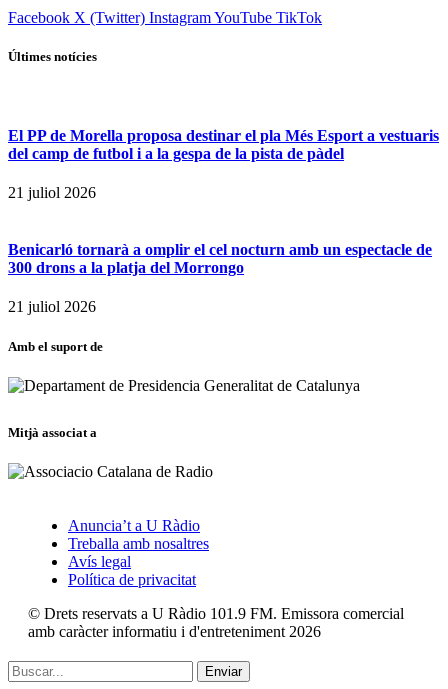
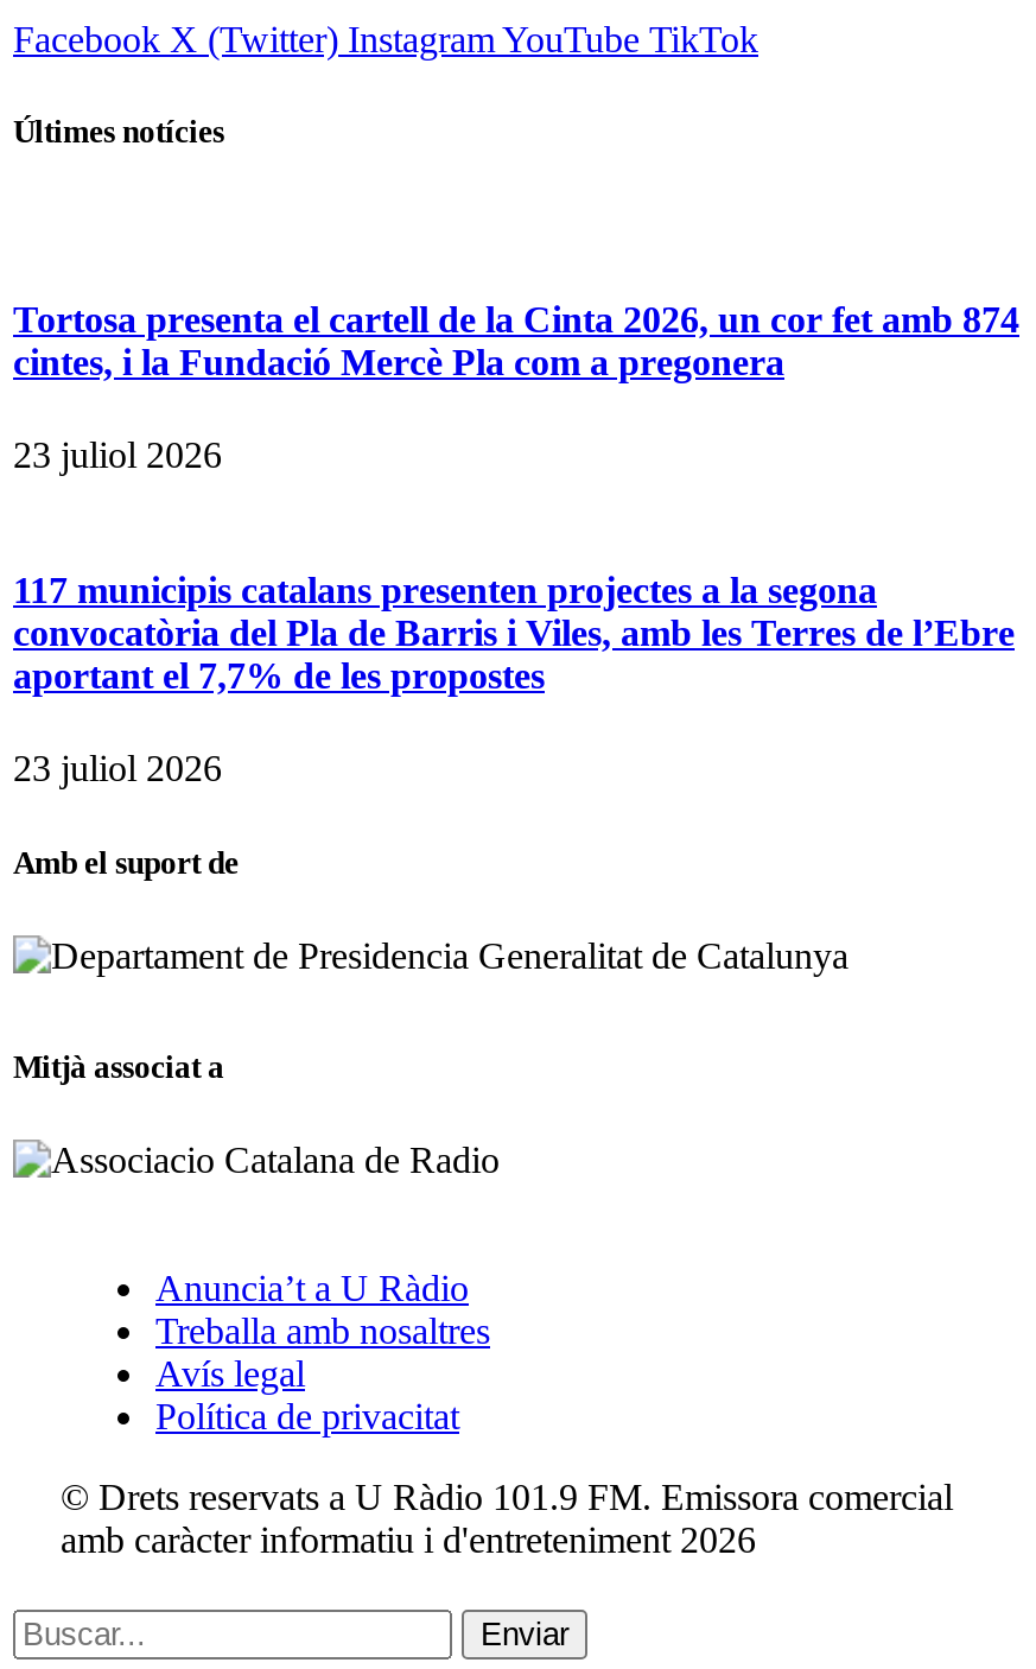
[8,127,439,162] El PP de Morella proposa destinar el pla Més Esport a vestuaris | del camp de futbol i a la gespa de la pista de pàdel -> [13,298,1019,381] Tortosa presenta el cartell de la Cinta 2026, un cor fet amb 874 | cintes, i la Fundació Mercè Pla com a pregonera
[8,184,96,201] 21 juliol 2026 -> [13,434,222,475] 23 juliol 2026
[8,241,432,276] Benicarló tornarà a omplir el cel nocturn amb un espectacle de | 300 drons a la platja del Morrongo -> [13,570,1015,696] 117 municipis catalans presenten projectes a la segona | convocatòria del Pla de Barris i Viles, amb les Terres de l’Ebre | aportant el 7,7% de les propostes
[8,298,96,315] 21 juliol 2026 -> [13,749,222,789] 23 juliol 2026

